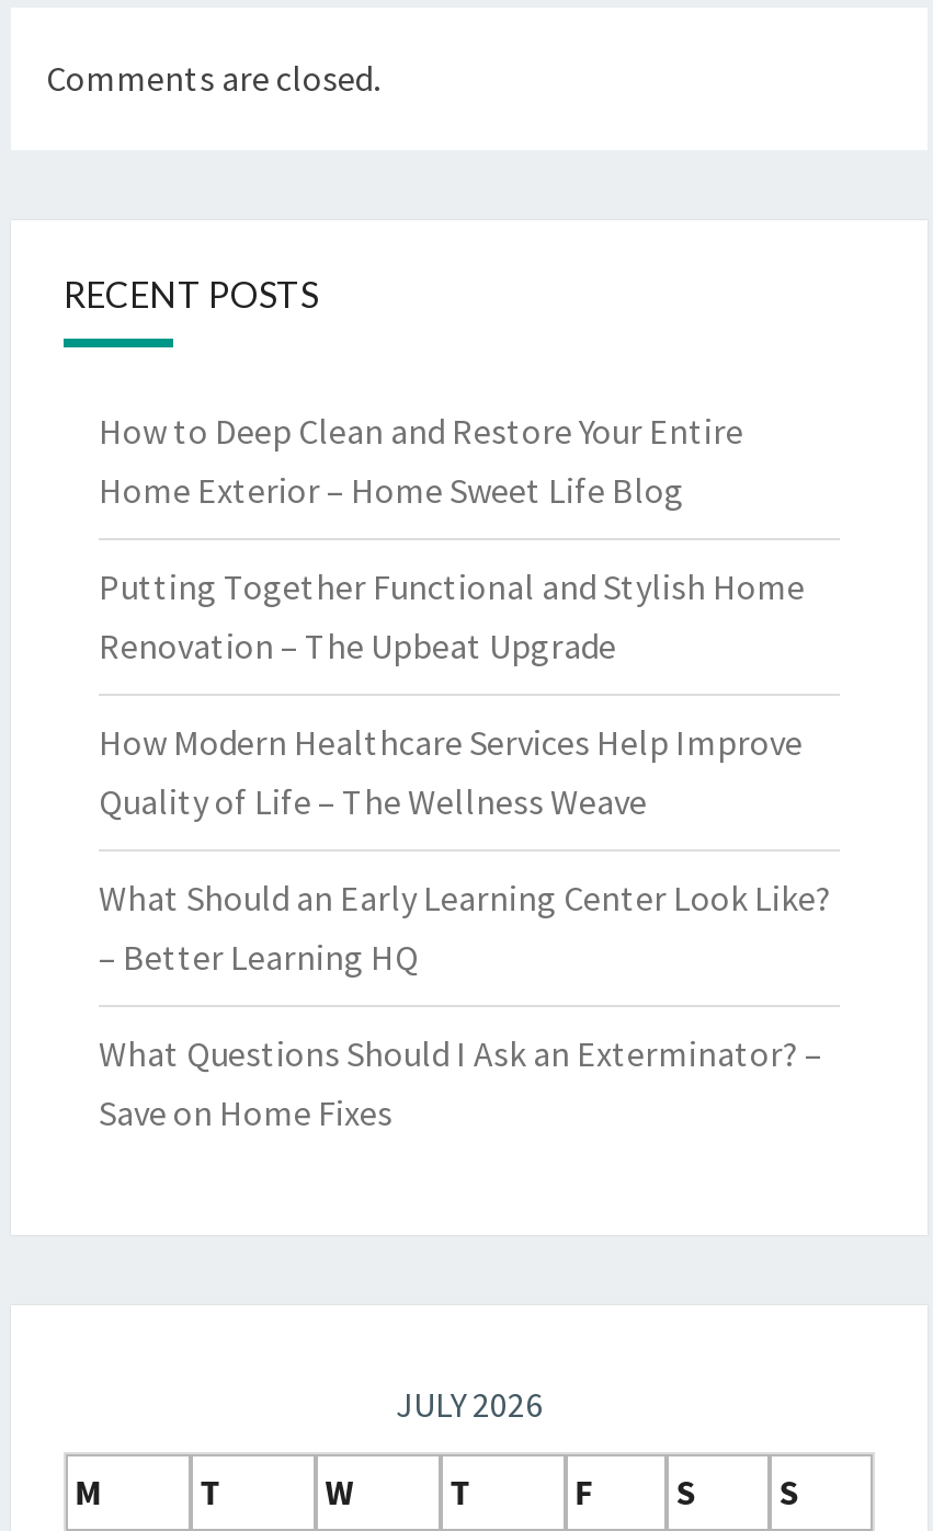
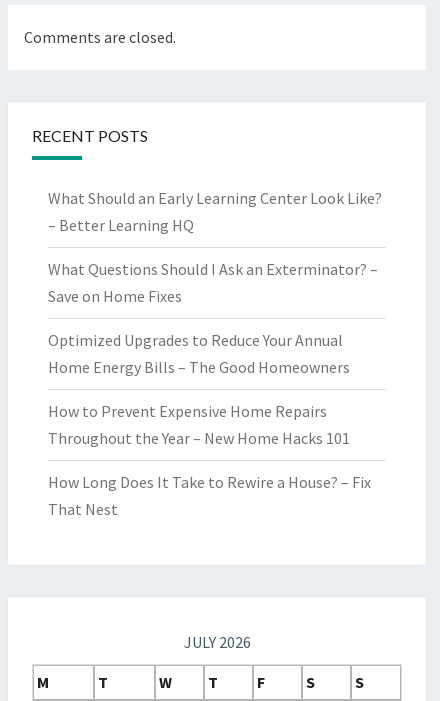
[99,409,805,824] How to Deep Clean and Restore Your Entire | Home Exterior – Home Sweet Life Blog | Putting Together Functional and Stylish Home | Renovation – The Upbeat Upgrade | How Modern Healthcare Services Help Improve | Quality of Life – The Wellness Weave -> none
moved [99,876,831,1135] -> [48,188,382,306]: What Should an Early Learning Center Look Like? | – Better Learning HQ | What Questions Should I Ask an Exterminator? – | Save on Home Fixes
none -> [48,330,371,519] Optimized Upgrades to Reduce Your Annual | Home Energy Bills – The Good Homeowners | How to Prevent Expensive Home Repairs | Throughout the Year – New Home Hacks 101 | How Long Does It Take to Rewire a House? – Fix | That Nest

